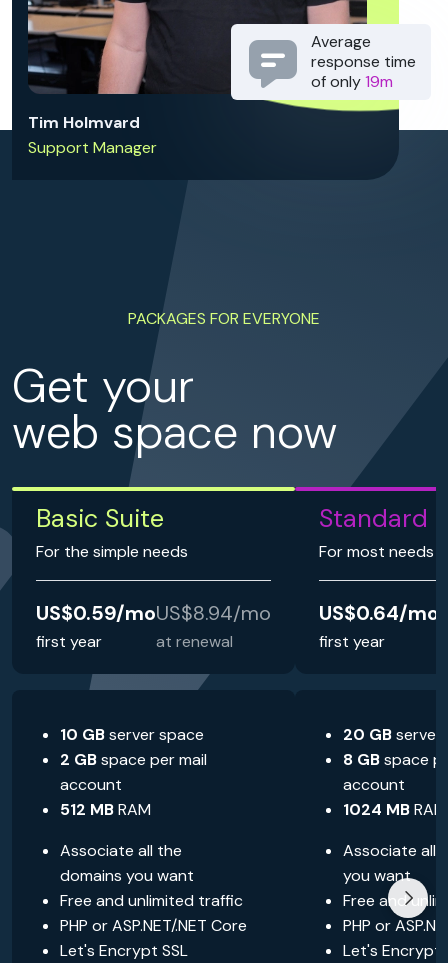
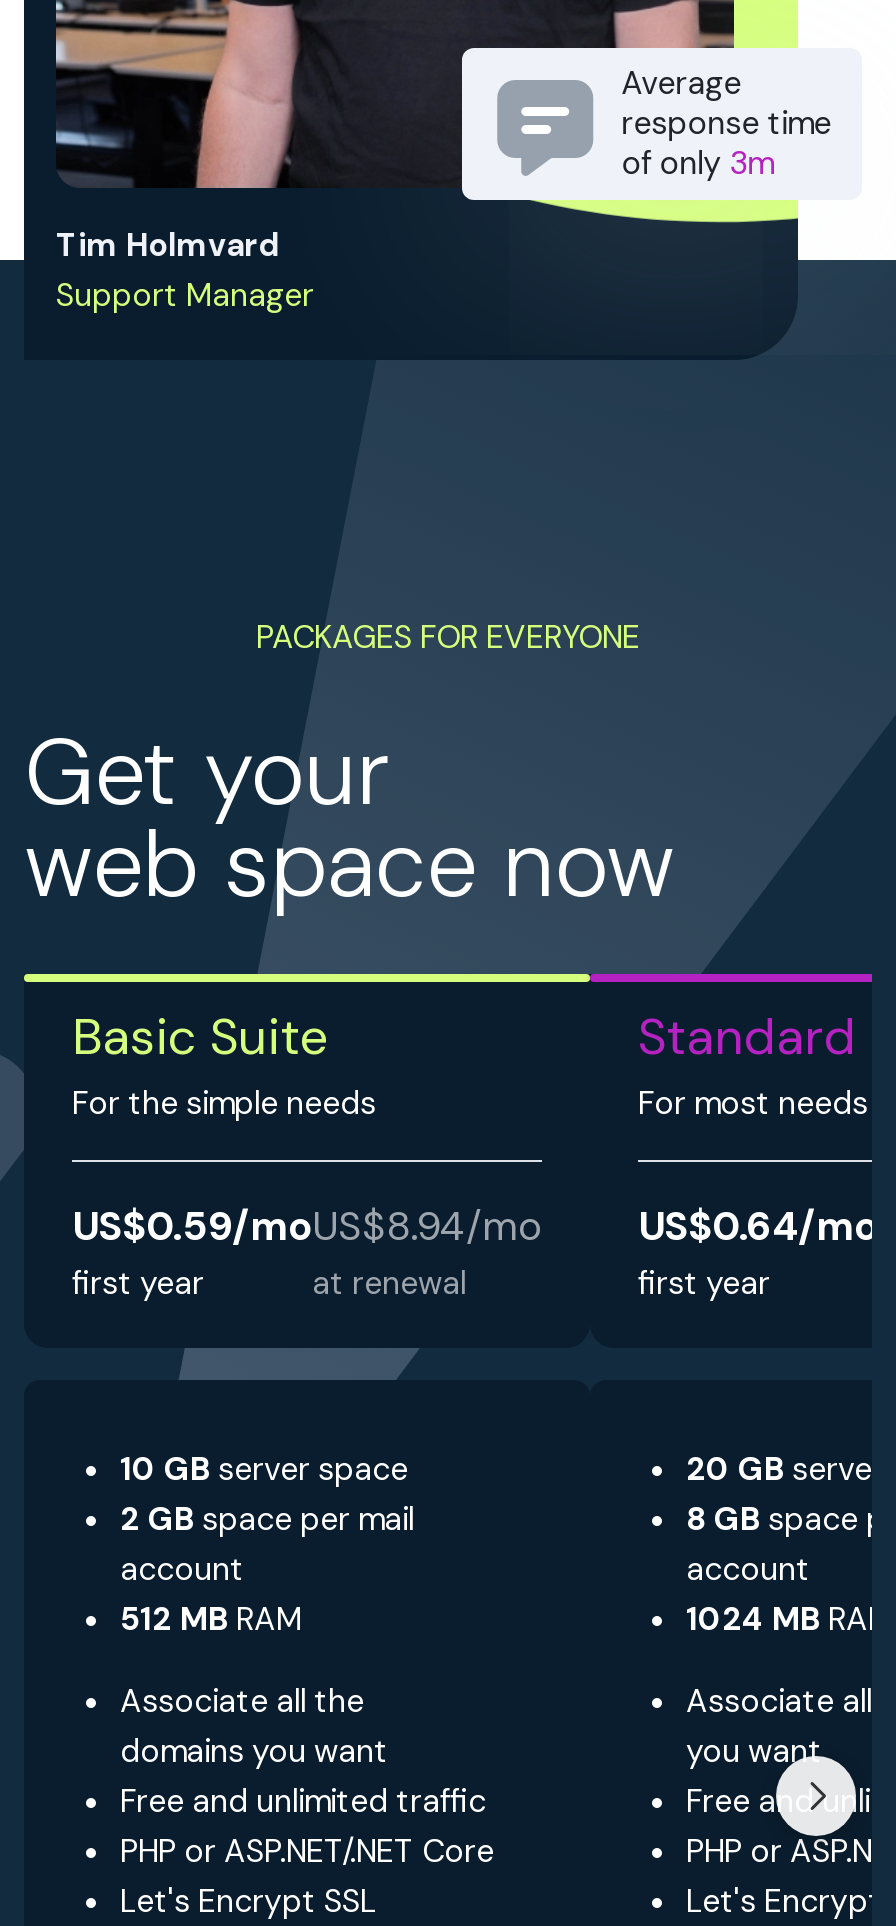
[311,71,393,92] of only 19m -> [621,141,773,183] of only 3m

